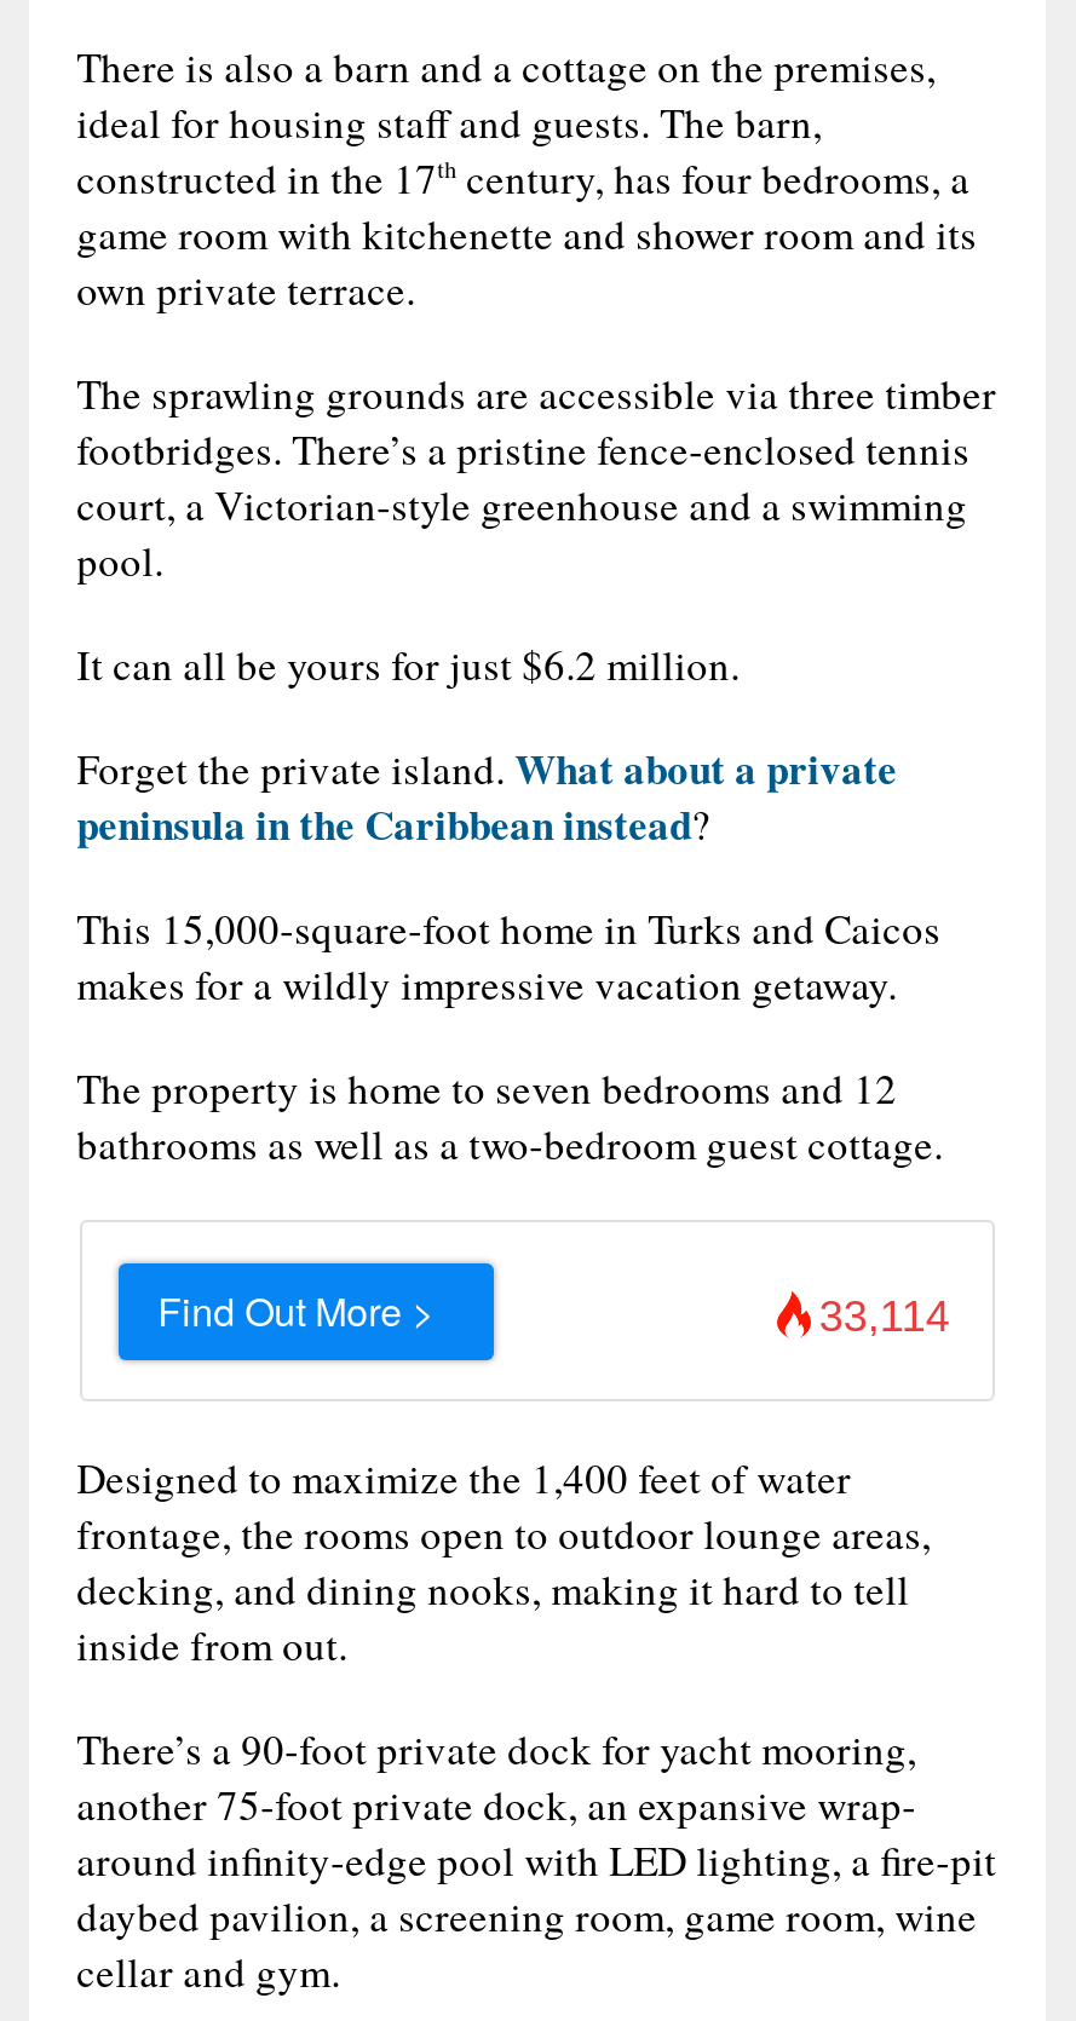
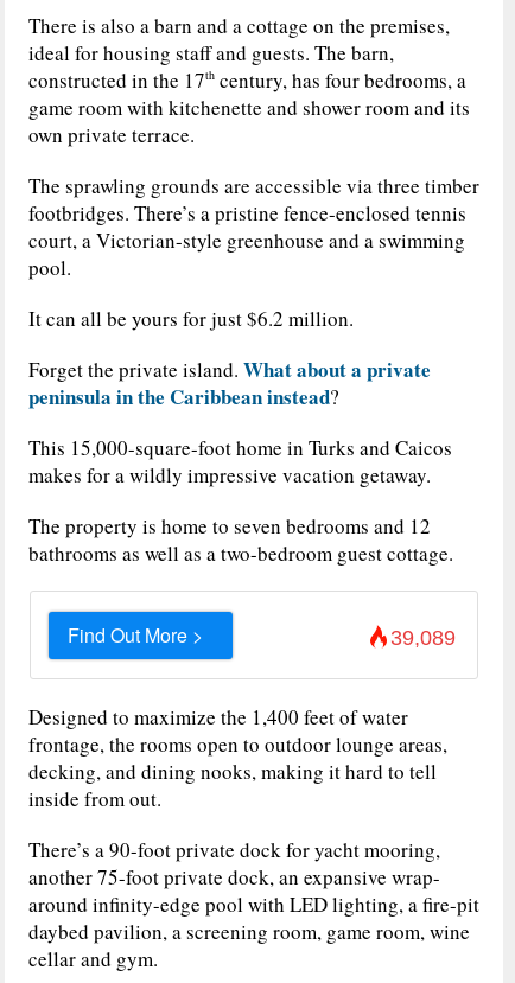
[819,1292,950,1340] 33,114 -> [391,626,456,650] 39,089

